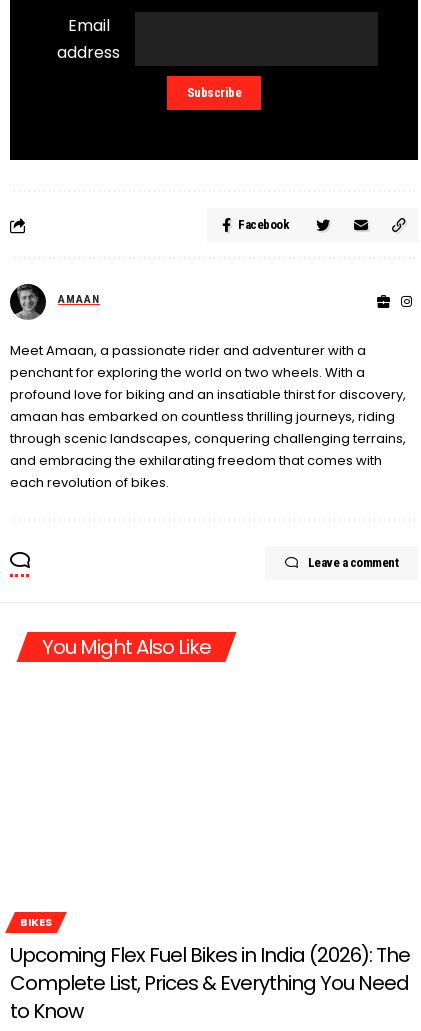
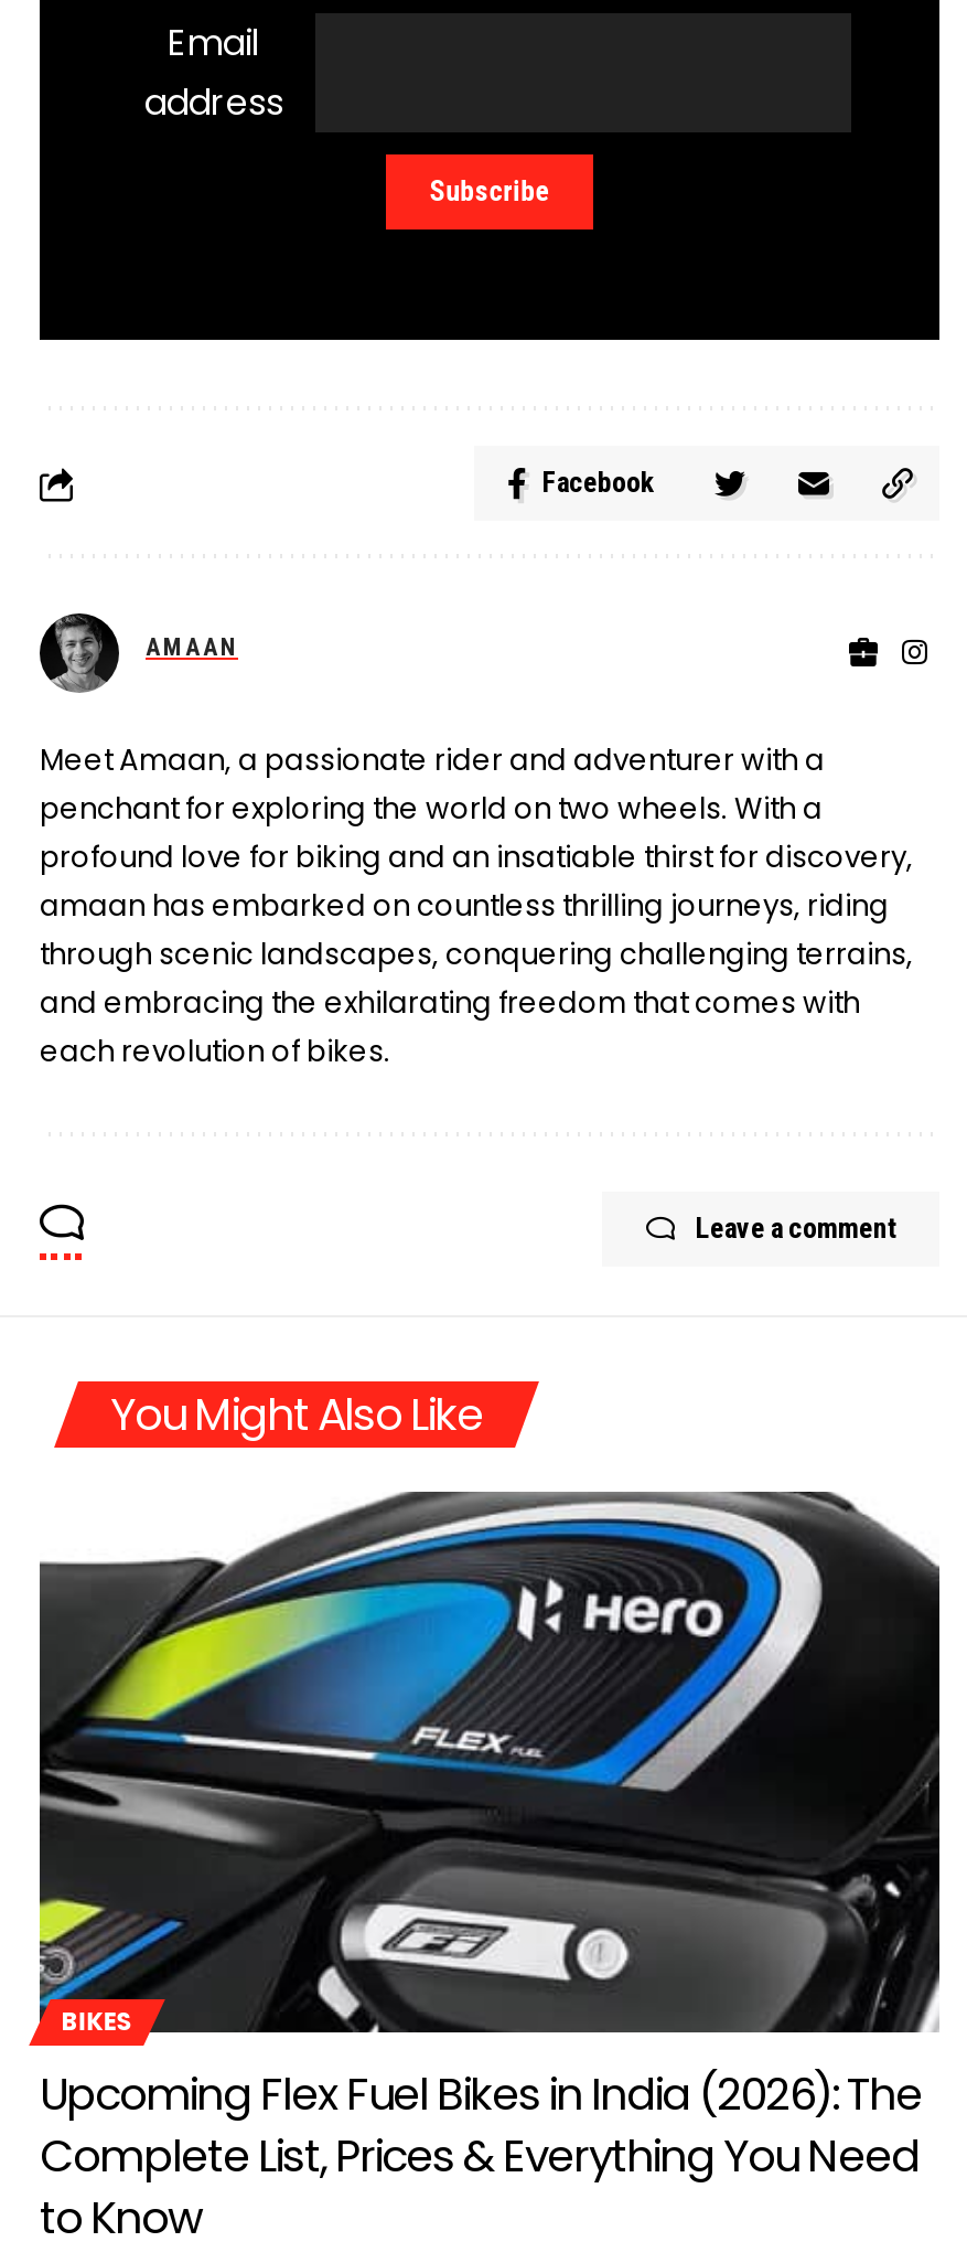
none -> [35,1488,942,2047] [image]

